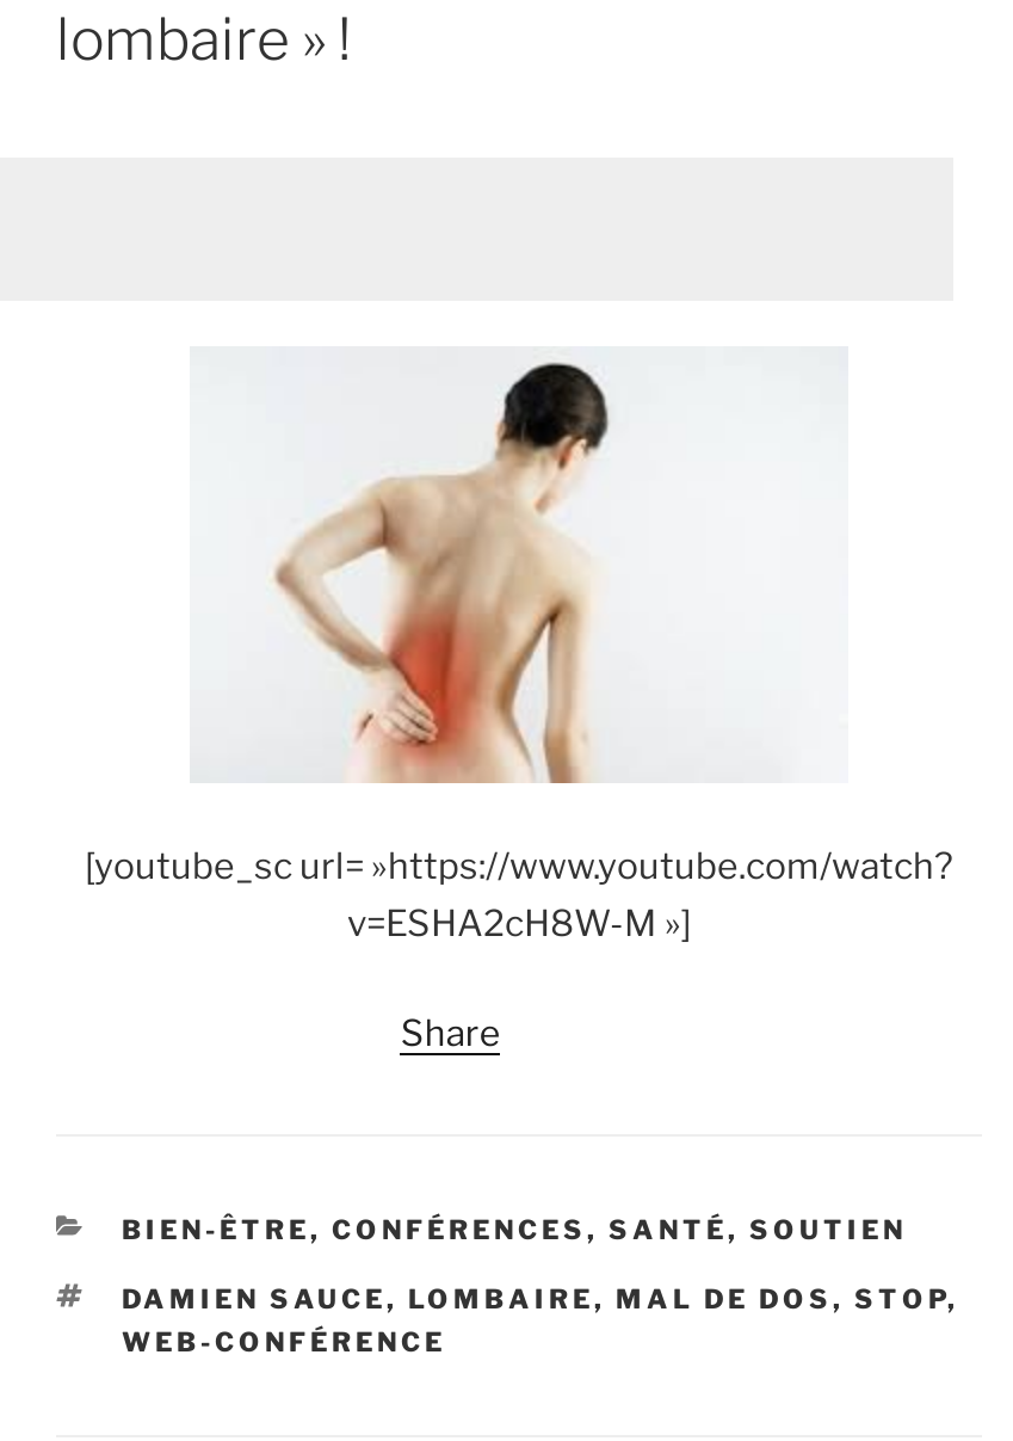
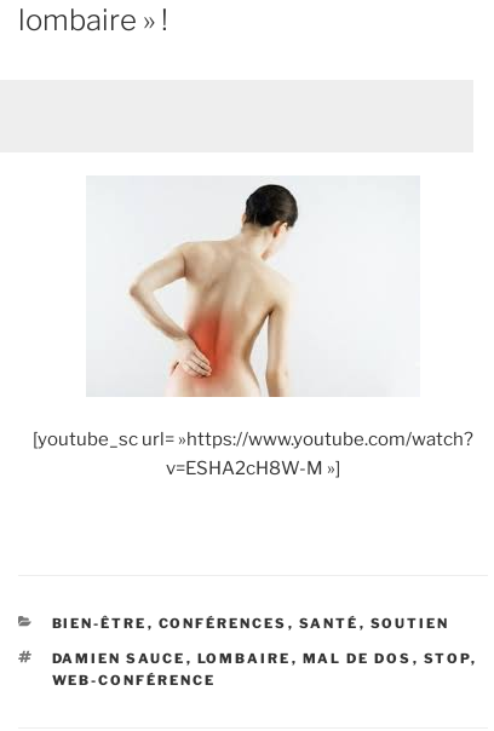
[400,1013,501,1056] Share -> none

